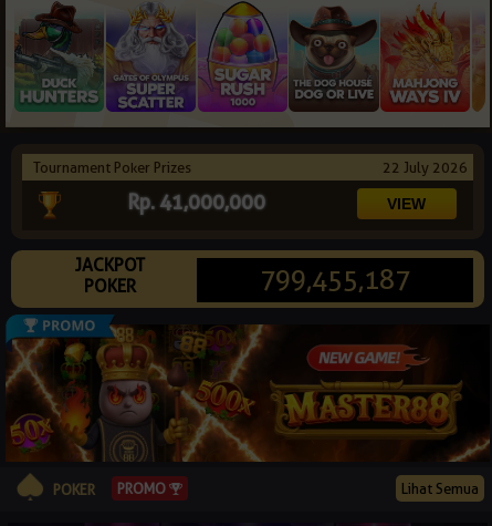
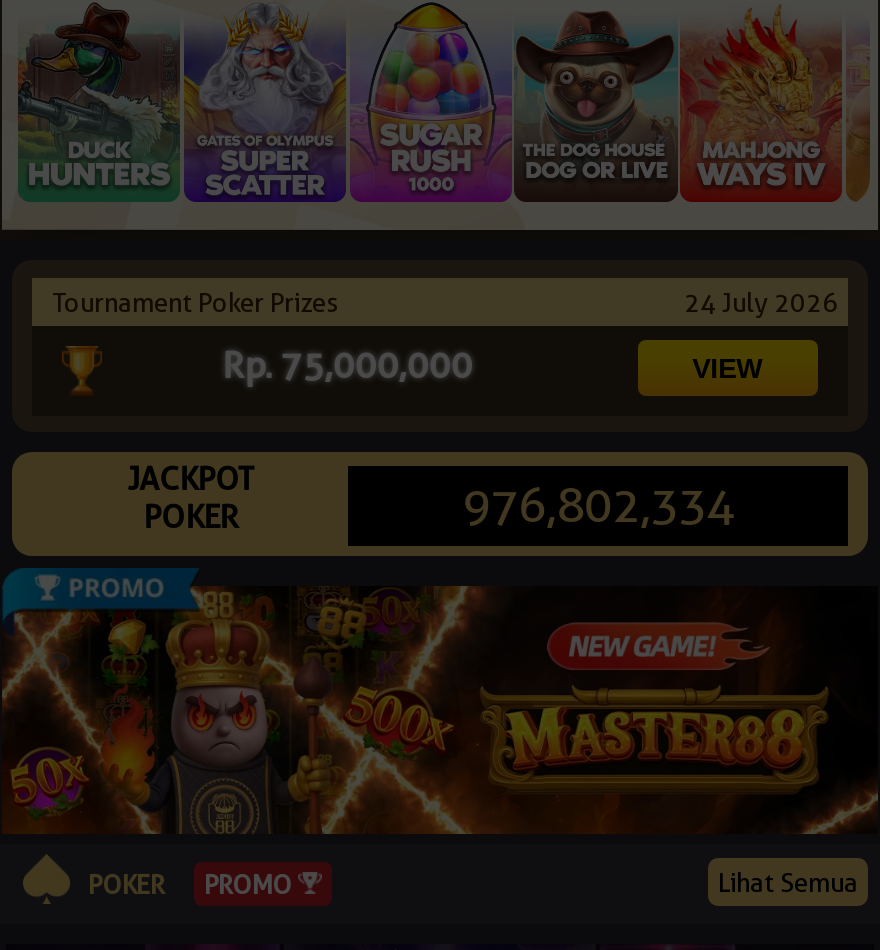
[383,159,468,176] 22 July 2026 -> [684,286,838,318] 24 July 2026
[127,191,266,214] Rp. 41,000,000 -> [222,344,472,386] Rp. 75,000,000
[260,264,410,296] 799,455,187 -> [462,476,734,534] 976,802,334

